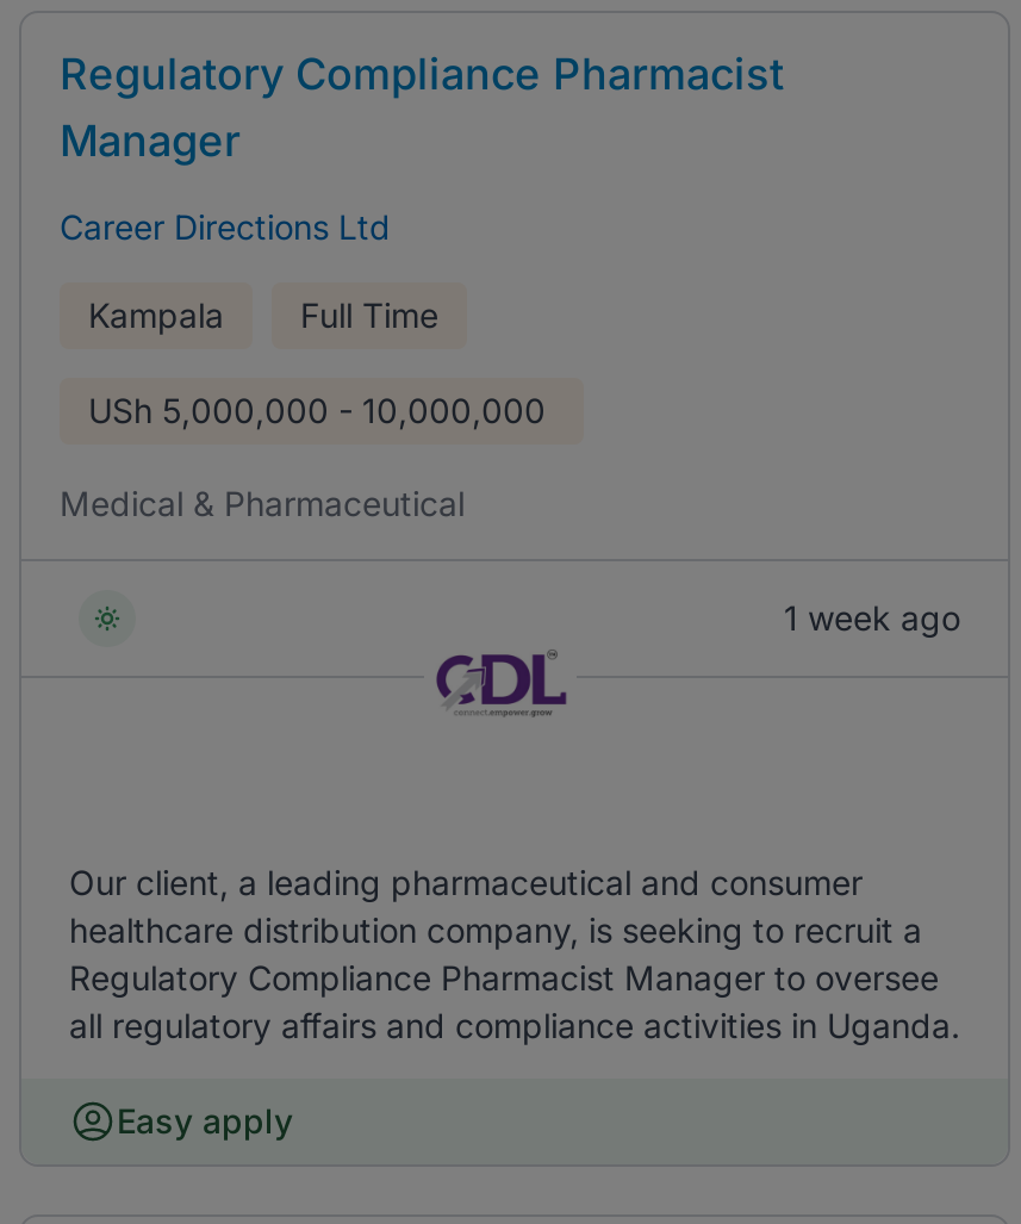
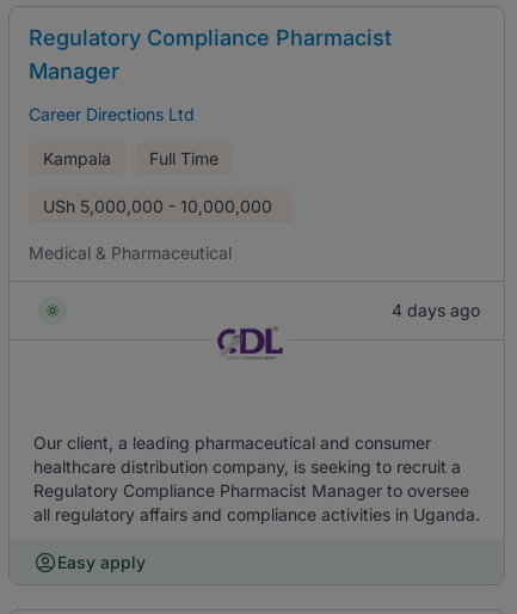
[784,597,960,638] 1 week ago -> [392,300,480,320] 4 days ago

